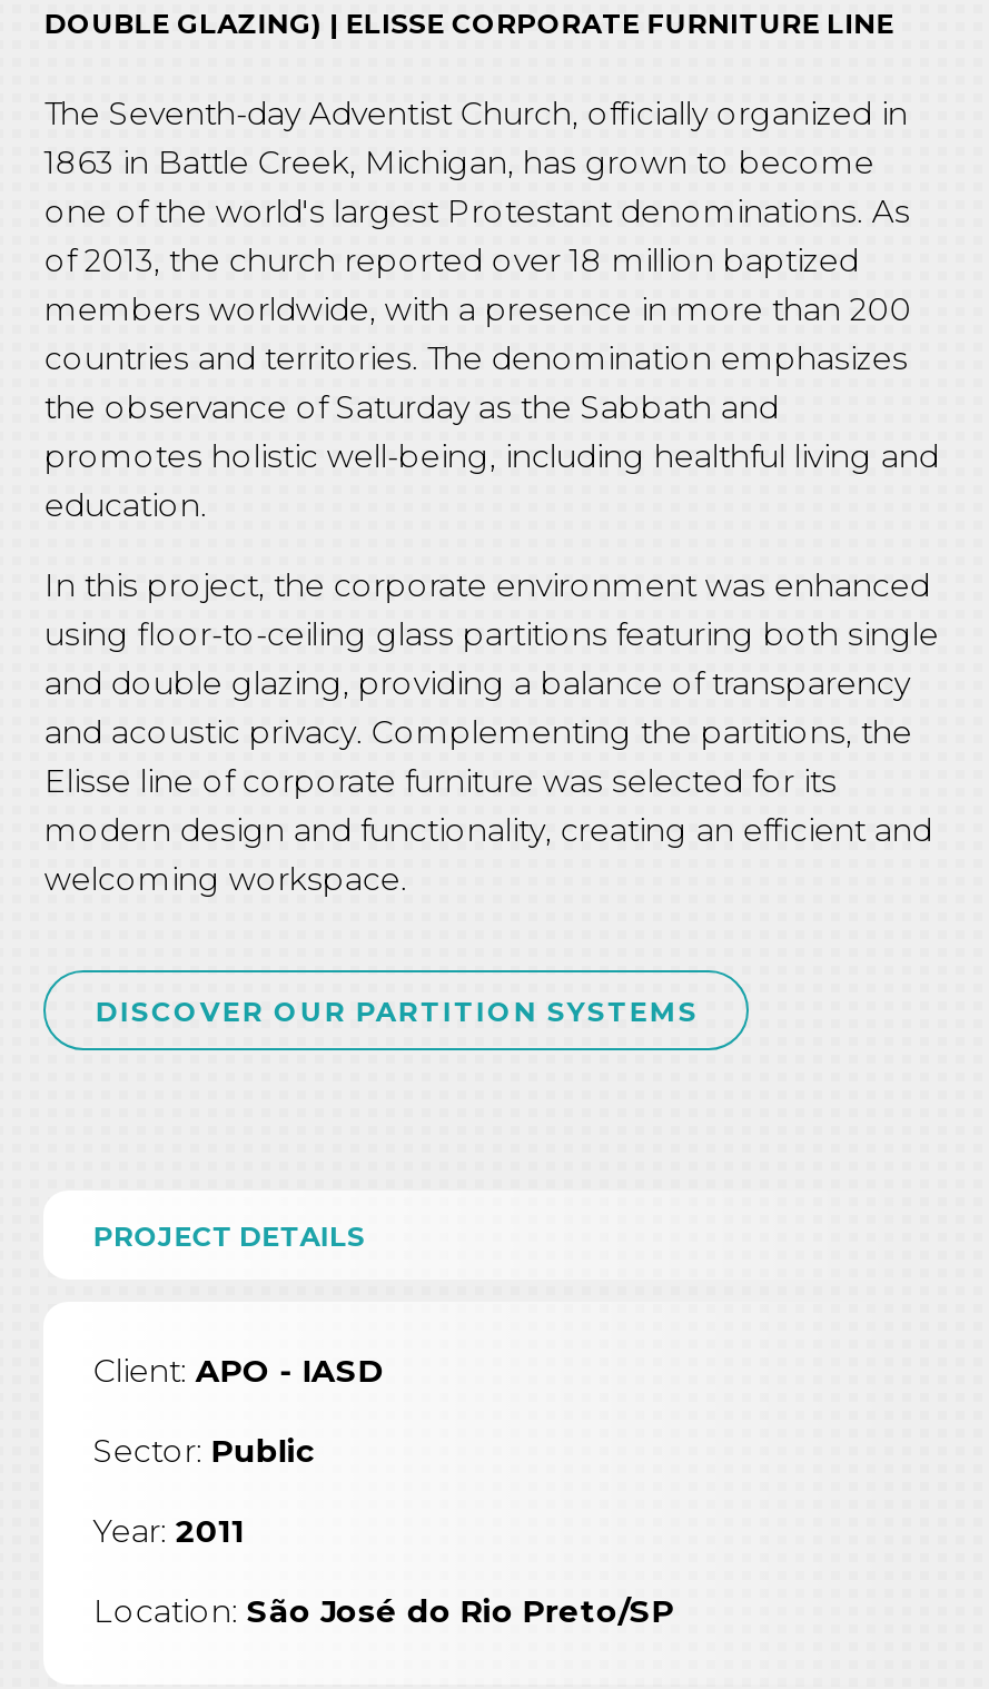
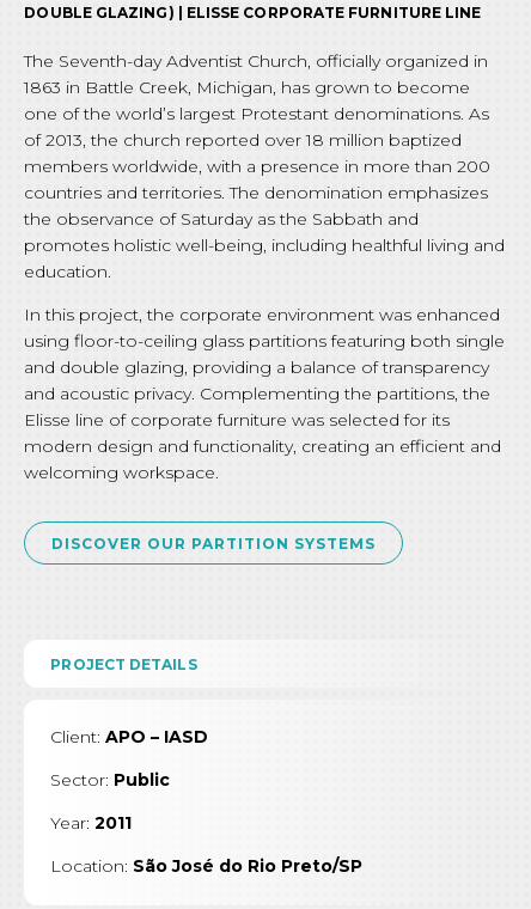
[44,190,910,231] one of the world's largest Protestant denominations. As -> [24,102,490,124] one of the world’s largest Protestant denominations. As
[93,1350,385,1390] Client: APO - IASD -> [51,726,209,747] Client: APO – IASD

